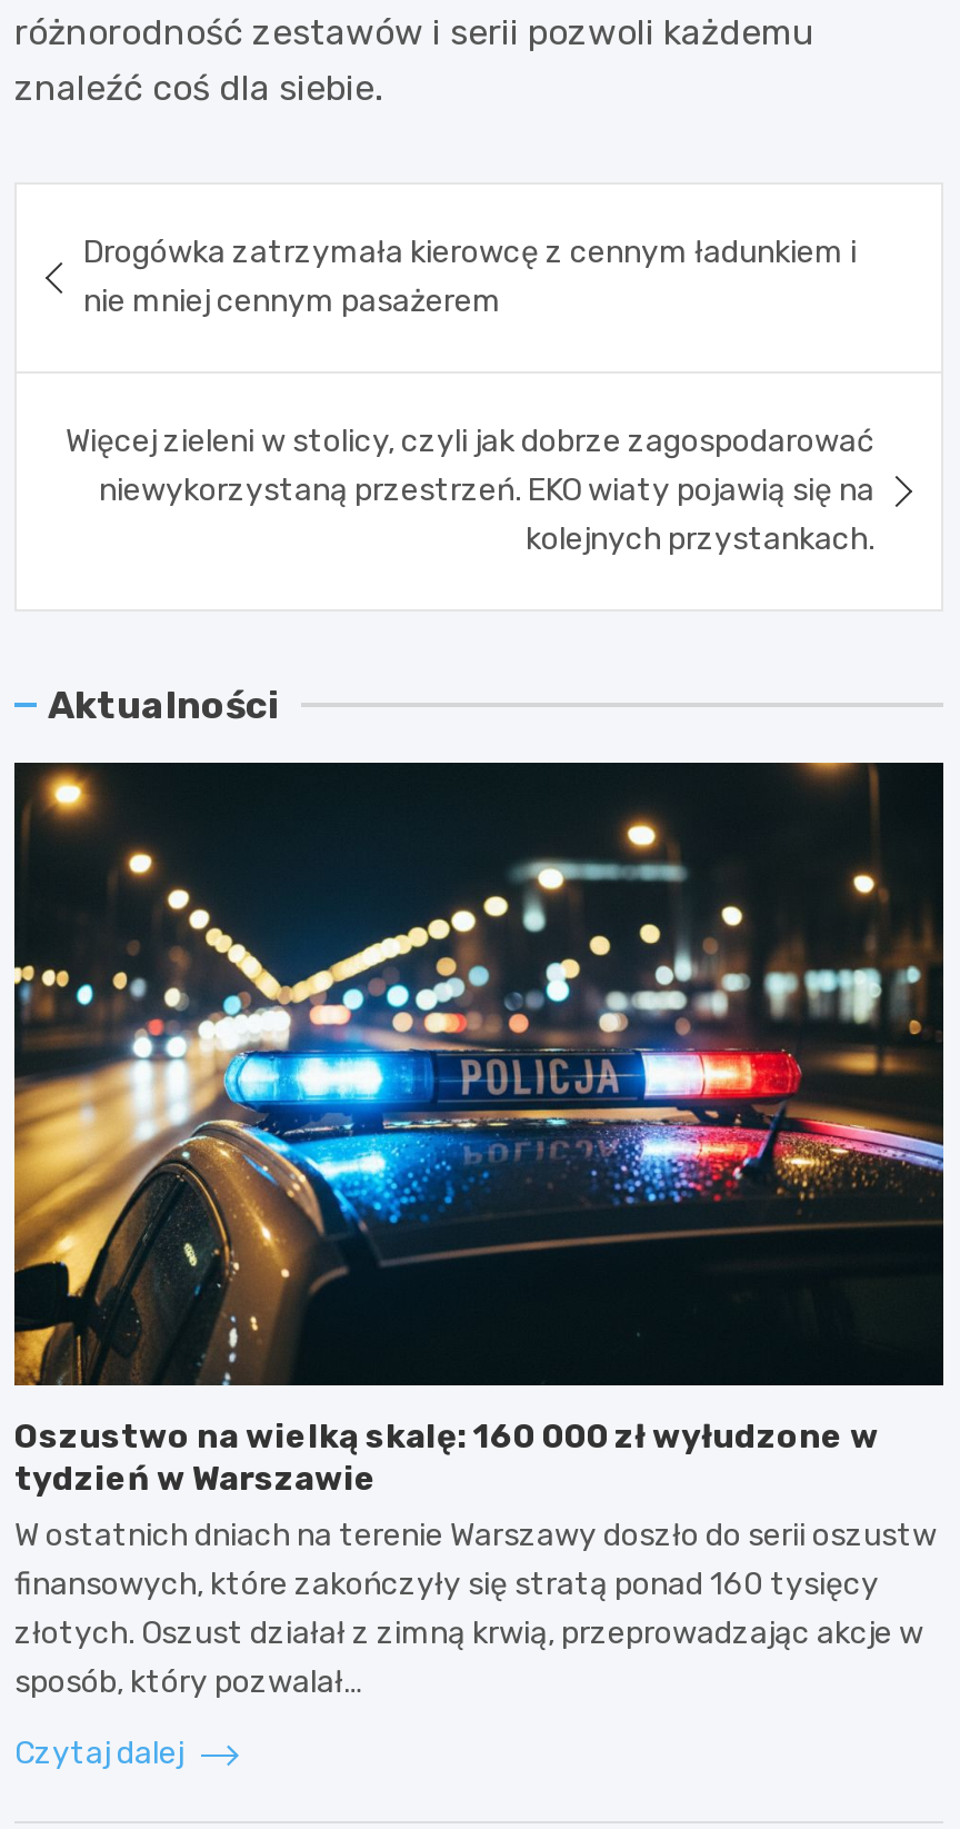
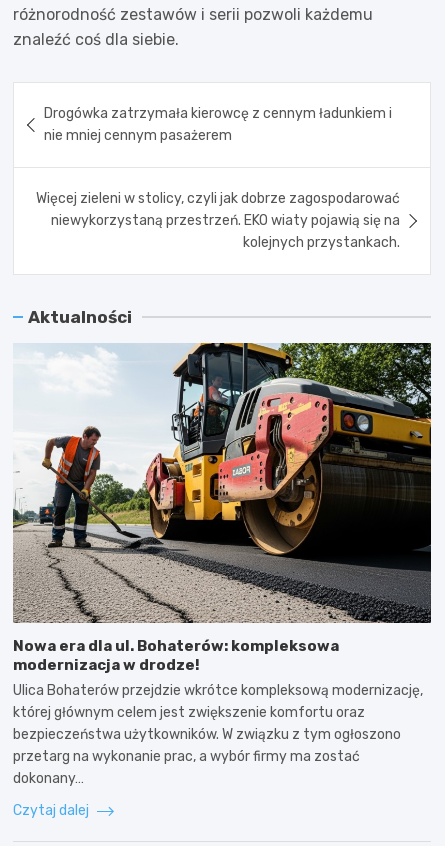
[12,761,946,1701] [image] | Oszustwo na wielką skalę: 160 000 zł wyłudzone w | tydzień w Warszawie | W ostatnich dniach na terenie Warszawy doszło do serii oszustw | finansowych, które zakończyły się stratą ponad 160 tysięcy | złotych. Oszust działał z zimną krwią, przeprowadzając akcje w | sposób, który pozwalał… -> [13,342,432,787] [image] | Nowa era dla ul. Bohaterów: kompleksowa | modernizacja w drodze! | Ulica Bohaterów przejdzie wkrótce kompleksową modernizację, | której głównym celem jest zwiększenie komfortu oraz | bezpieczeństwa użytkowników. W związku z tym ogłoszono | przetarg na wykonanie prac, a wybór firmy ma zostać | dokonany…

